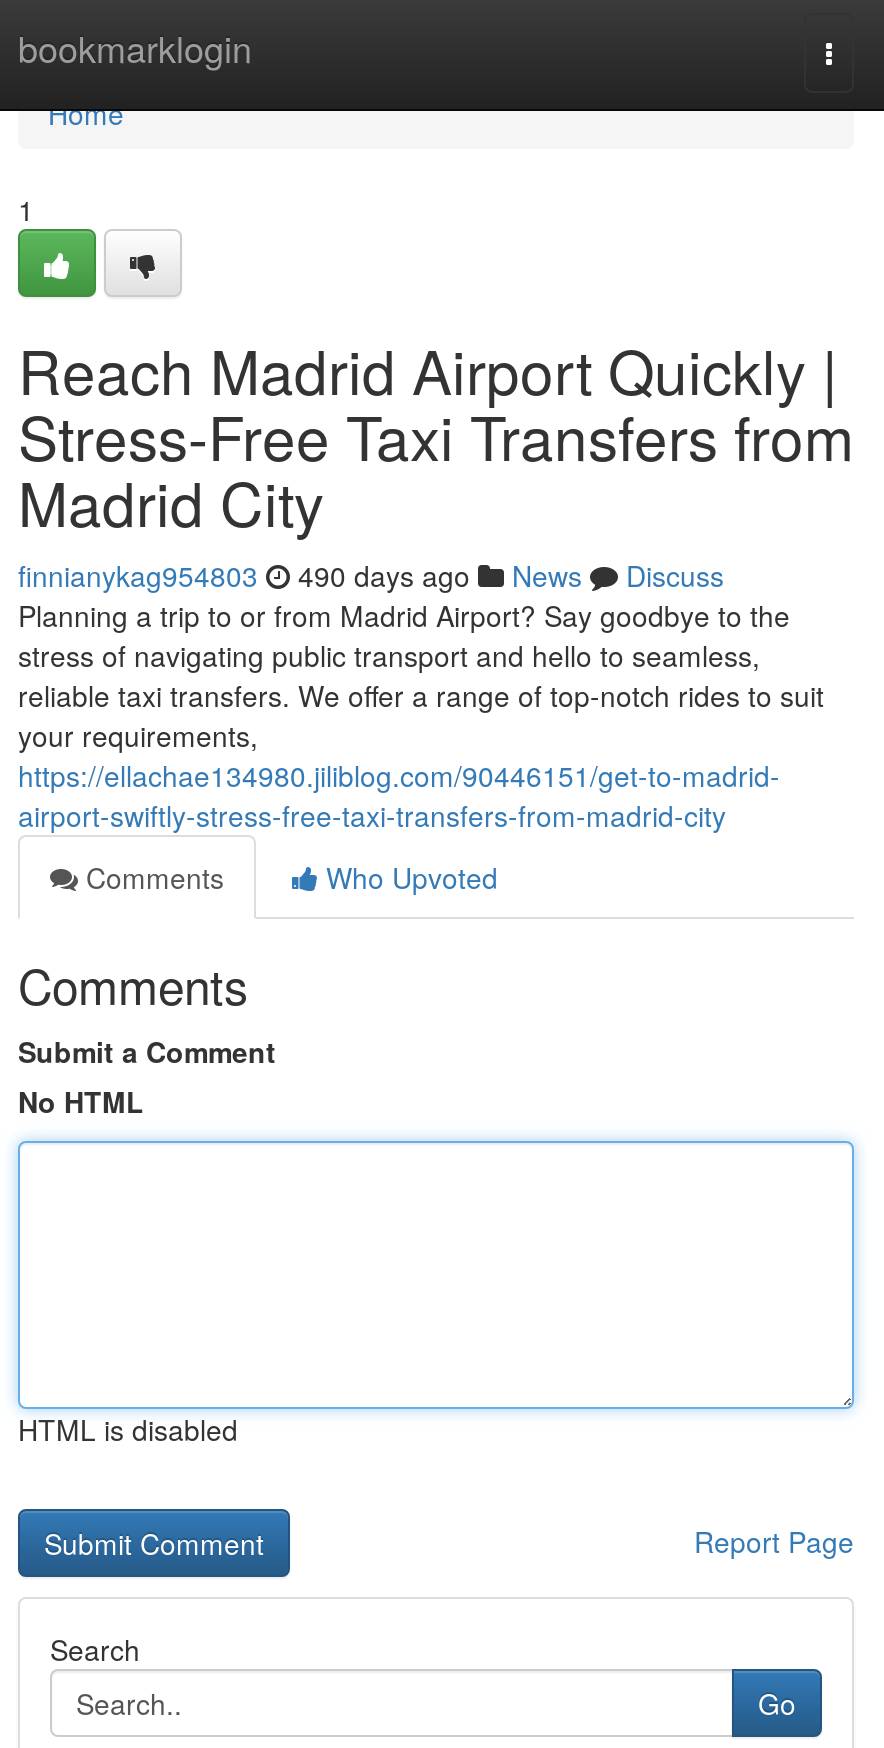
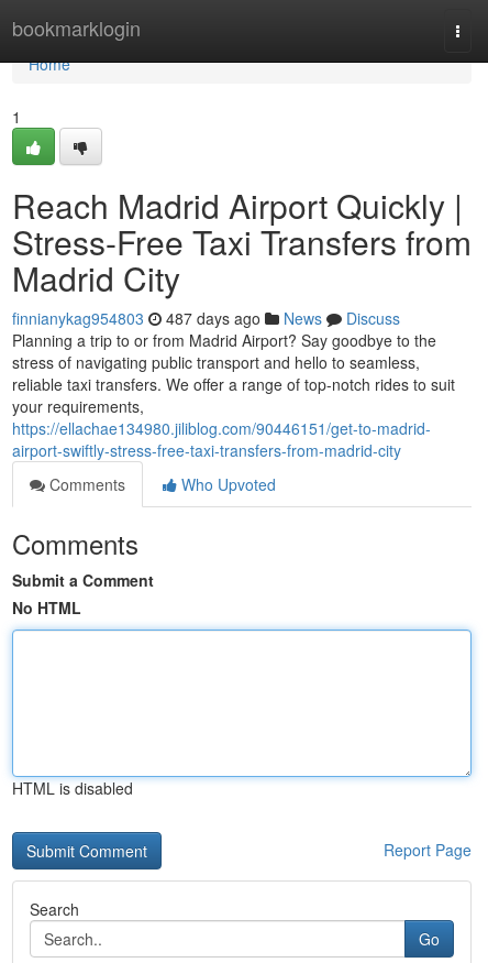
[18,555,724,595] finnianykag954803 490 days ago News Discuss -> [12,307,400,329] finnianykag954803 487 days ago News Discuss

